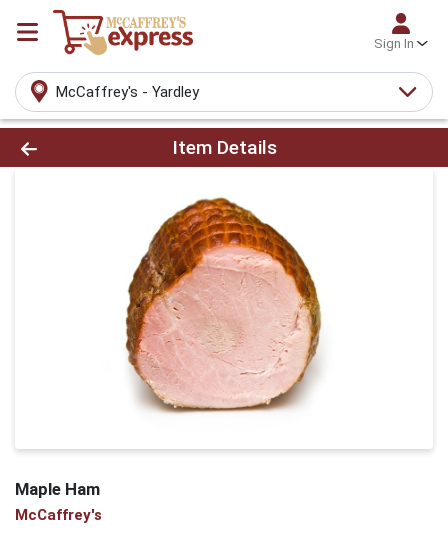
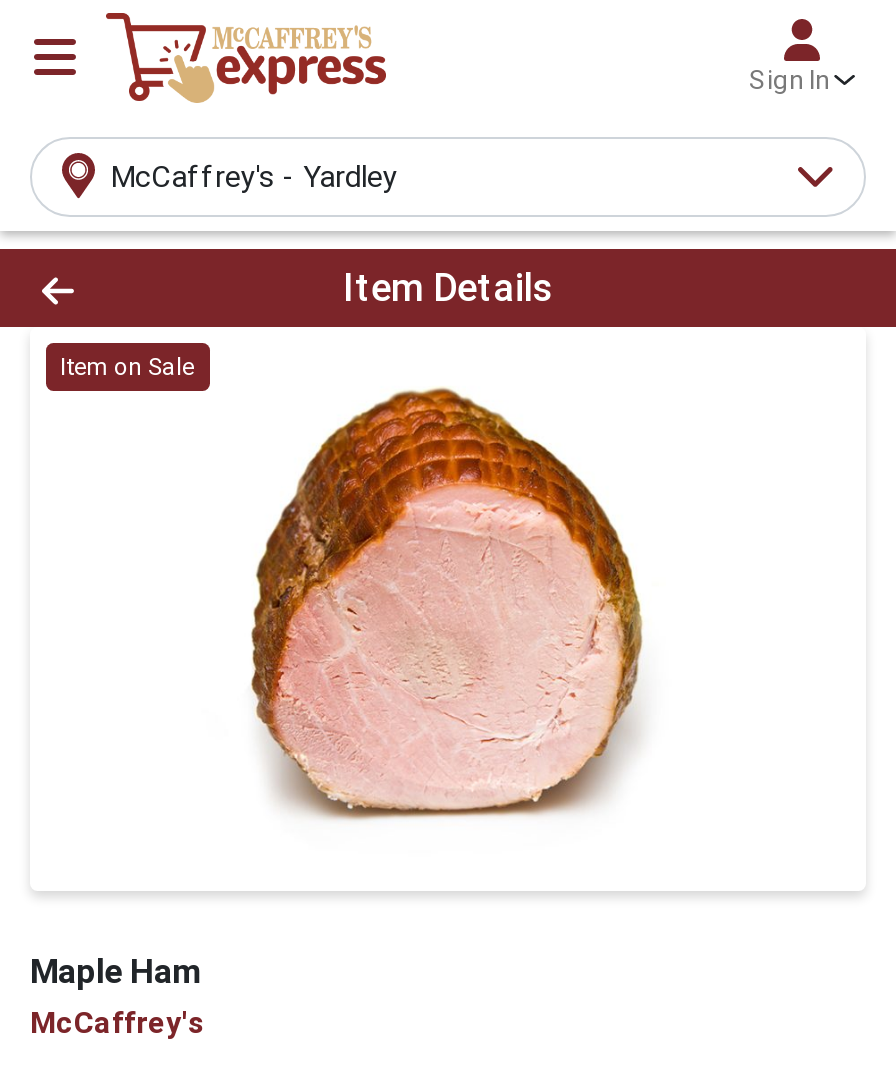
none -> [60,352,194,380] Item on Sale

